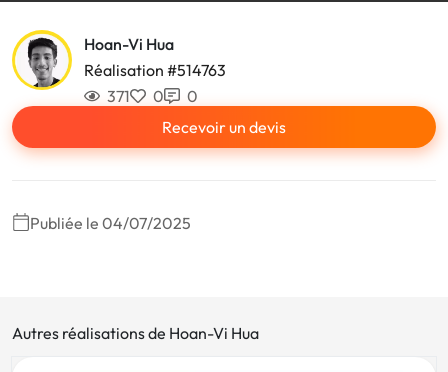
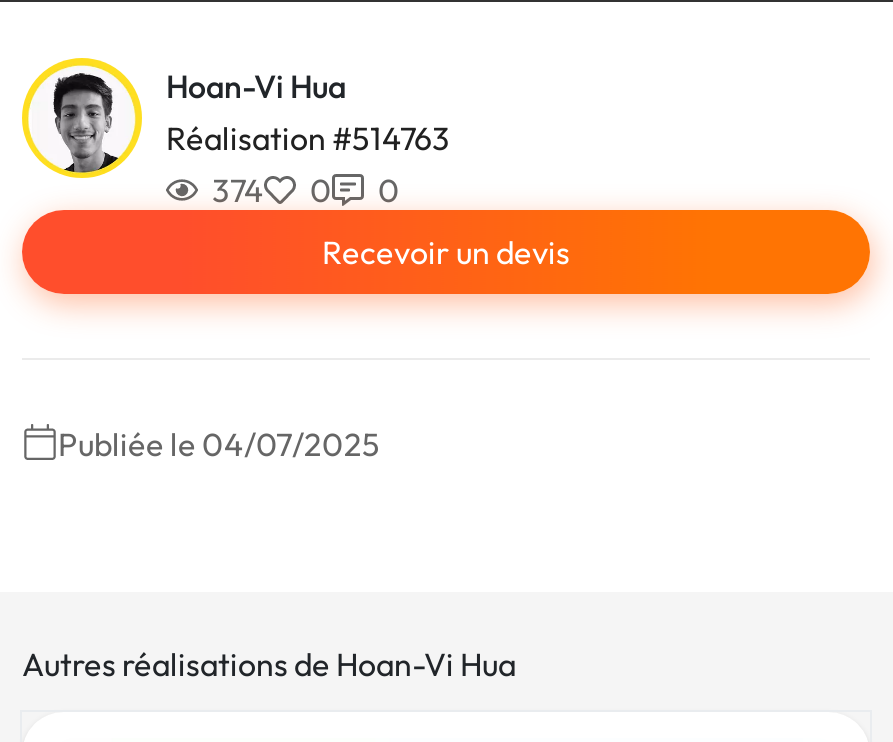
[104,86,130,106] 371 -> [206,171,264,211] 374

